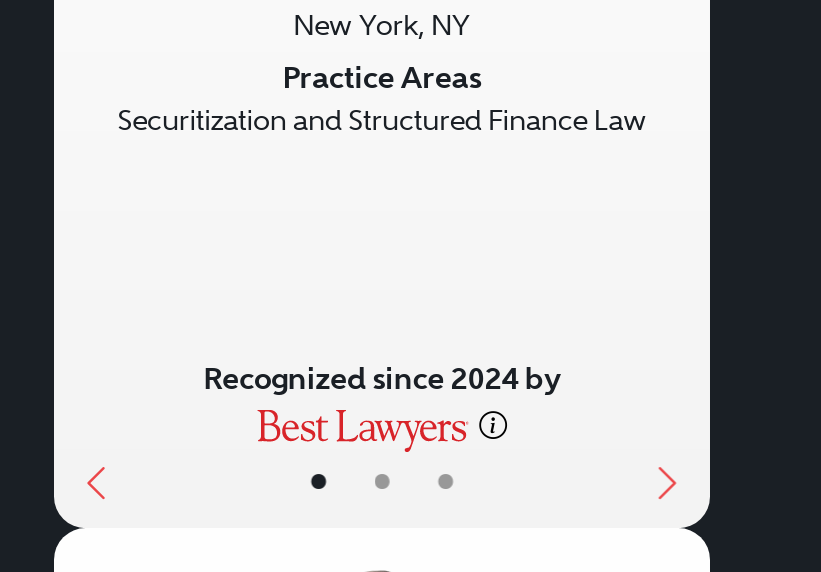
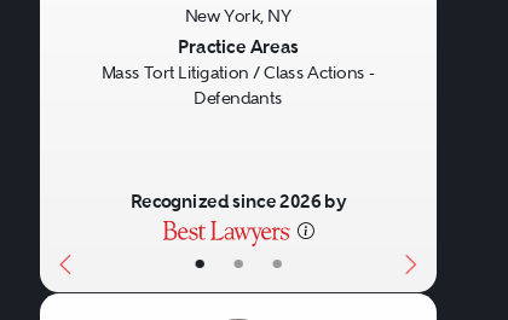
[117,104,646,136] Securitization and Structured Finance Law -> [101,64,375,108] Mass Tort Litigation / Class Actions - | Defendants
[203,358,560,396] Recognized since 2024 by -> [130,191,346,214] Recognized since 2026 by

